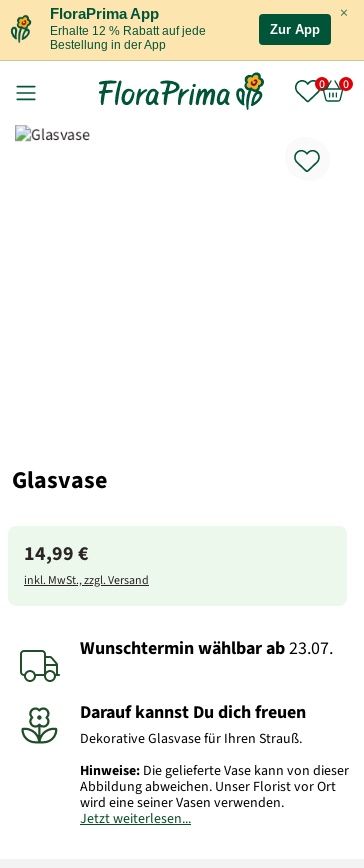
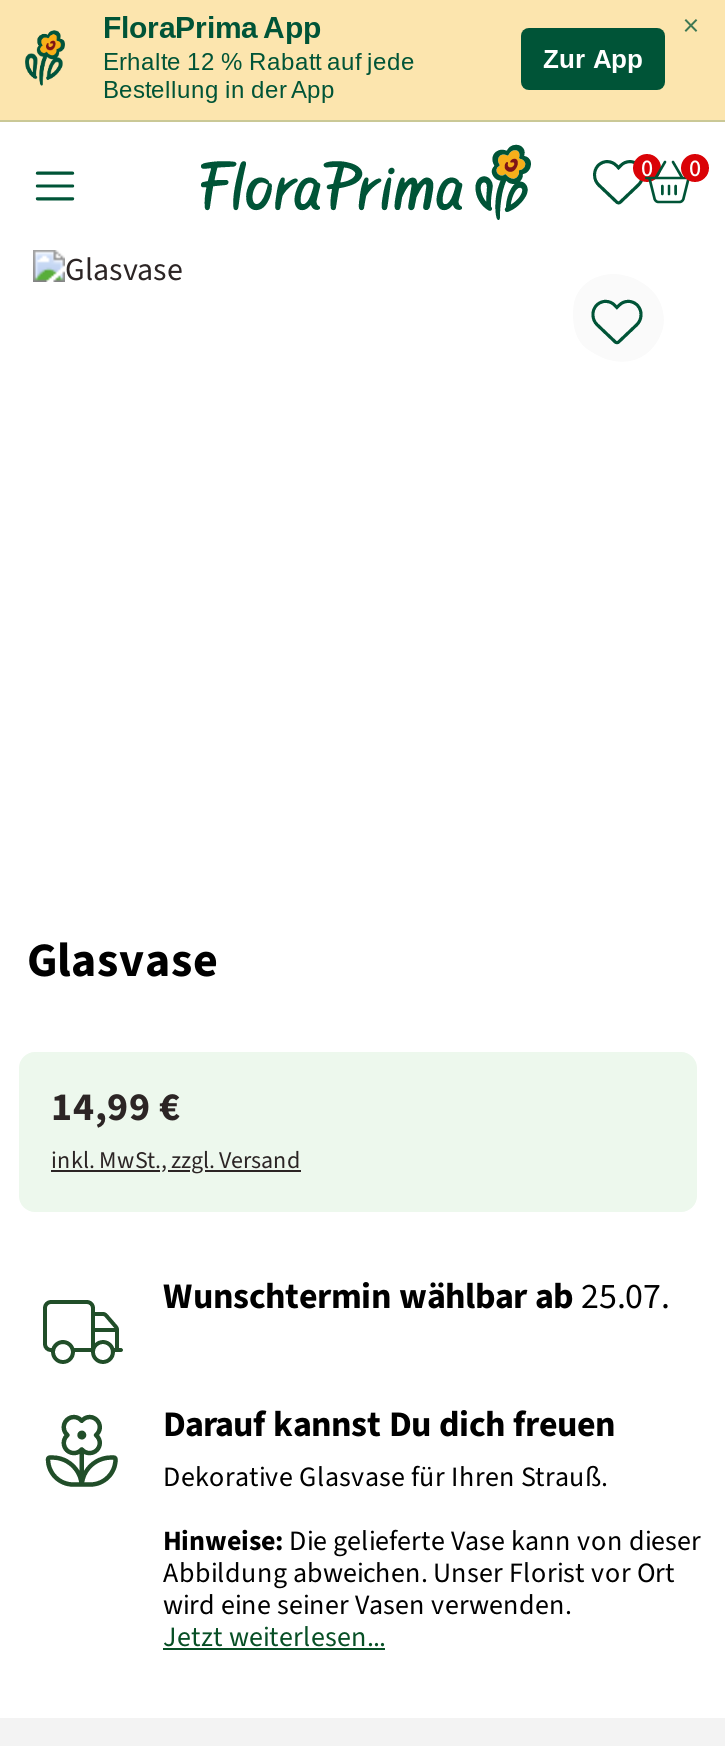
[80,636,333,660] Wunschtermin wählbar ab 23.07. -> [163,1272,669,1320] Wunschtermin wählbar ab 25.07.

